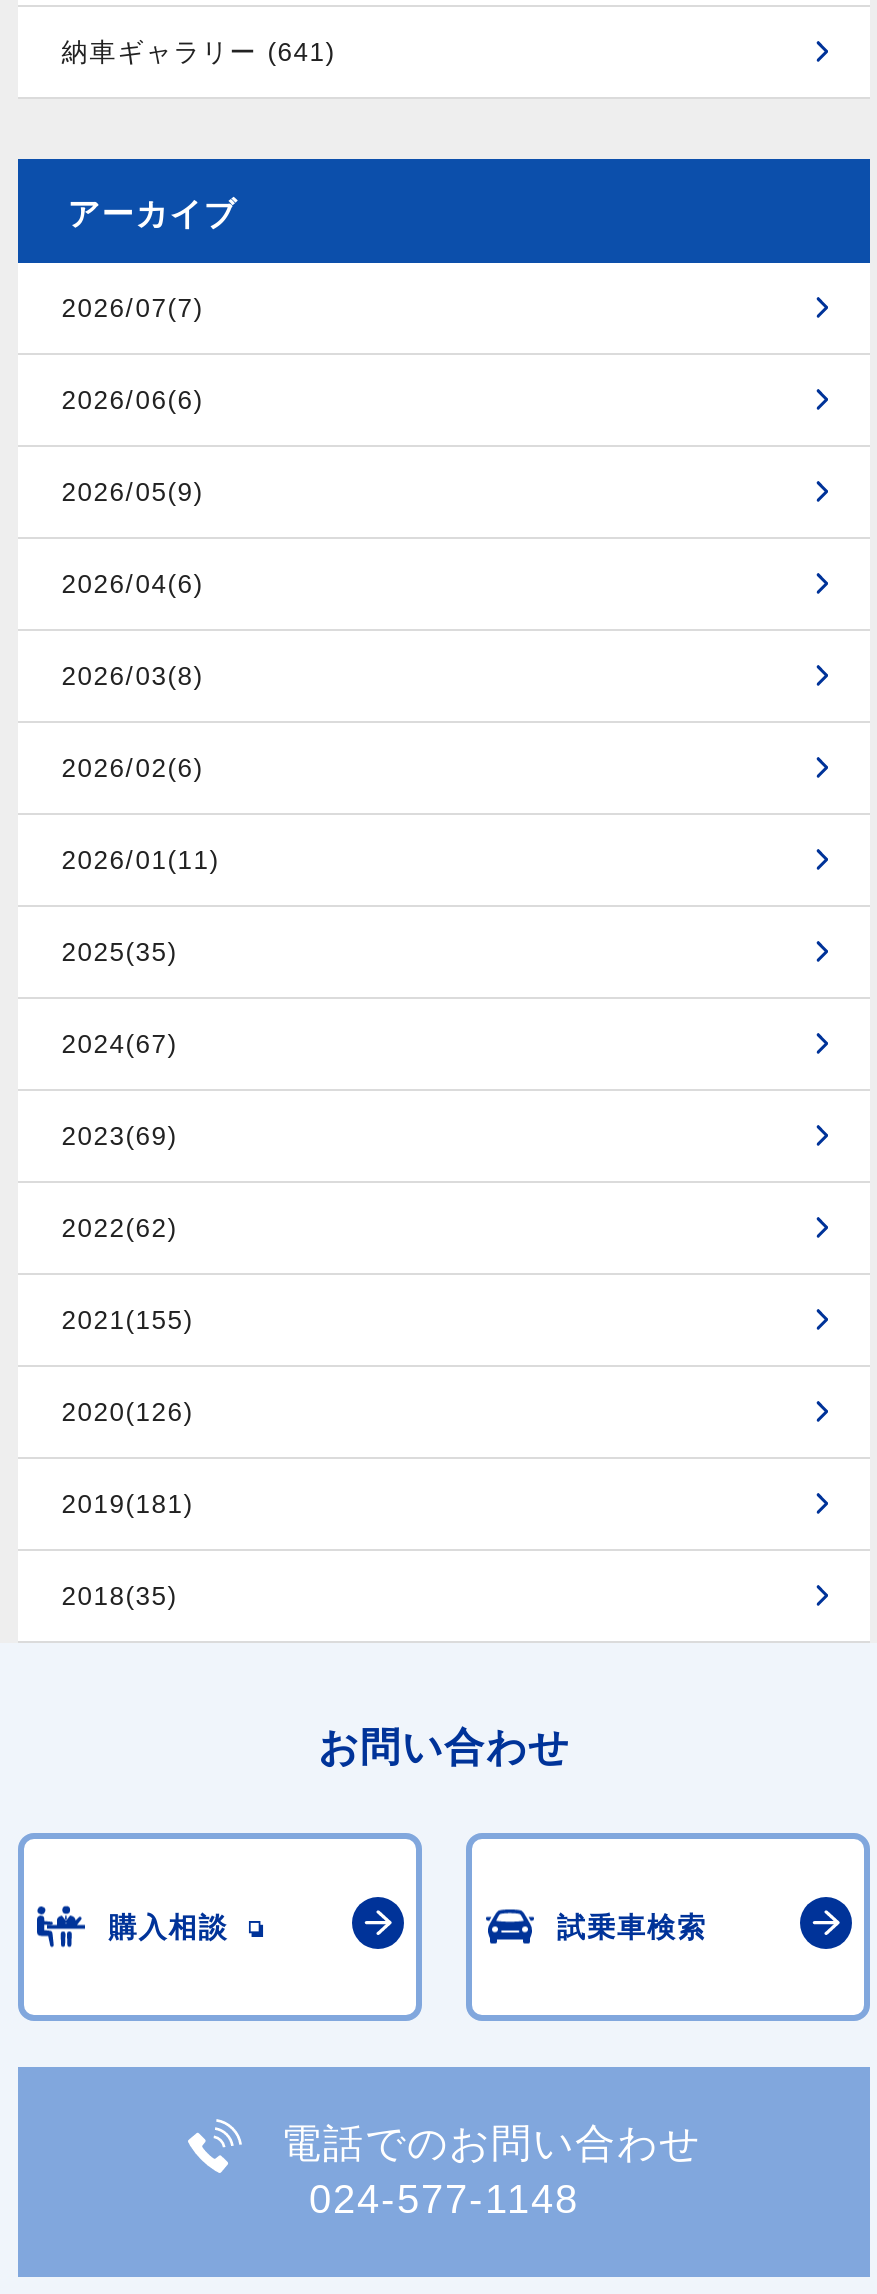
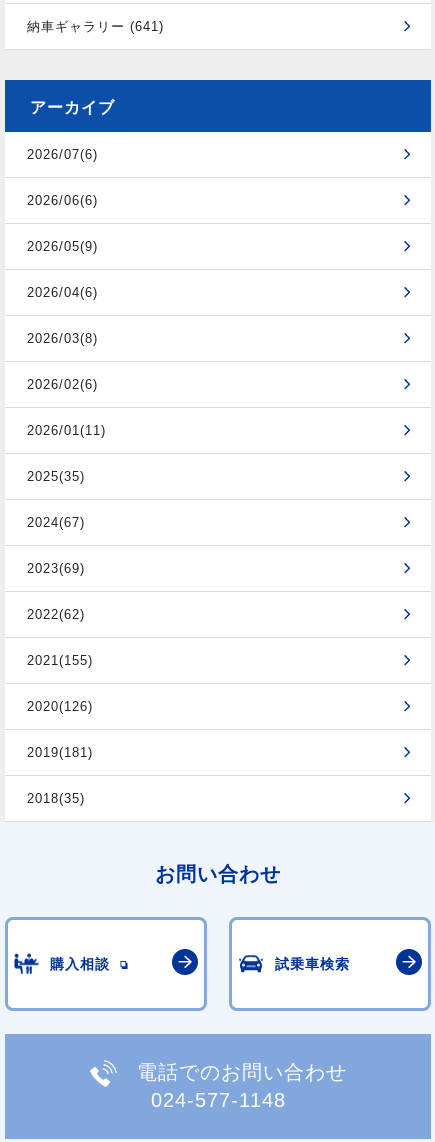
[62,293,204,323] 2026/07(7) -> [27,147,98,162] 2026/07(6)

